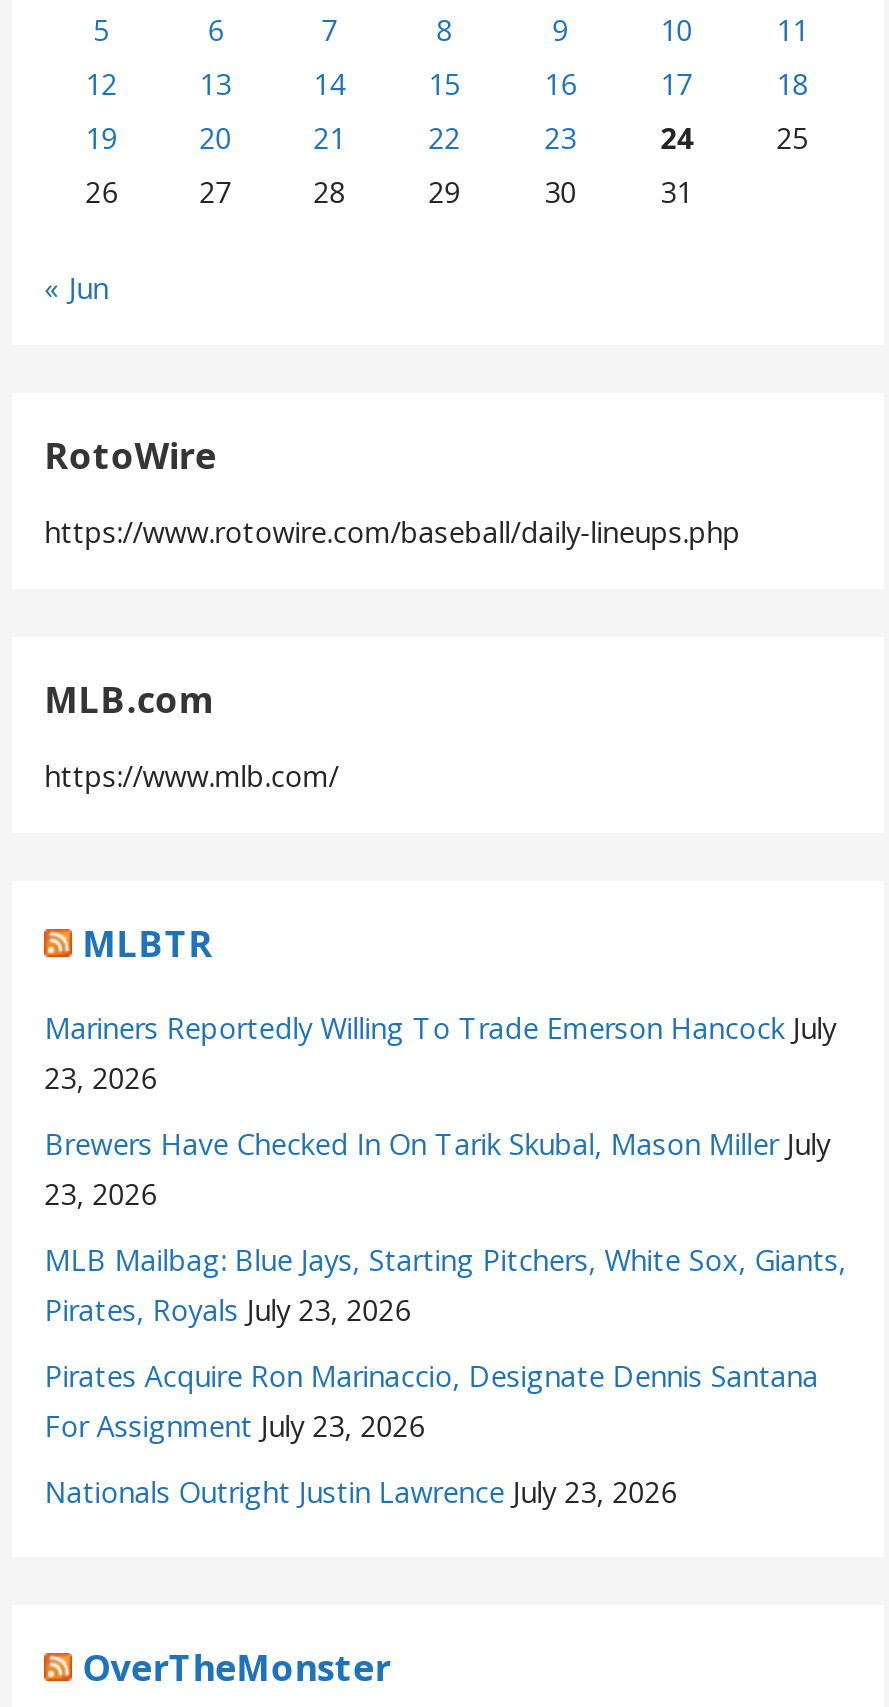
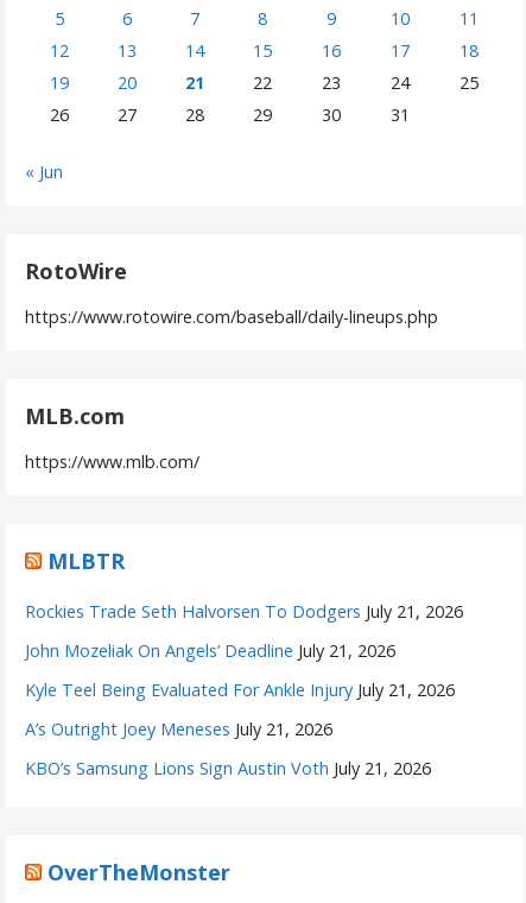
[44,1008,836,1096] Mariners Reportedly Willing To Trade Emerson Hancock July | 23, 2026 -> [25,599,463,622] Rockies Trade Seth Halvorsen To Dodgers July 21, 2026
[44,1124,830,1212] Brewers Have Checked In On Tarik Skubal, Mason Miller July | 23, 2026 -> [25,639,396,661] John Mozeliak On Angels’ Deadline July 21, 2026
[44,1240,846,1328] MLB Mailbag: Blue Jays, Starting Pitchers, White Sox, Giants, | Pirates, Royals July 23, 2026 -> [25,678,455,700] Kyle Teel Being Evaluated For Ankle Injury July 21, 2026
[44,1356,818,1444] Pirates Acquire Ron Marinaccio, Designate Dennis Santana | For Assignment July 23, 2026 -> [25,717,333,740] A’s Outright Joey Meneses July 21, 2026
[44,1472,676,1510] Nationals Outright Justin Lawrence July 23, 2026 -> [25,756,431,779] KBO’s Samsung Lions Sign Austin Voth July 21, 2026

